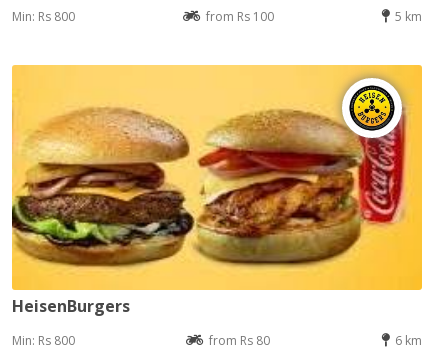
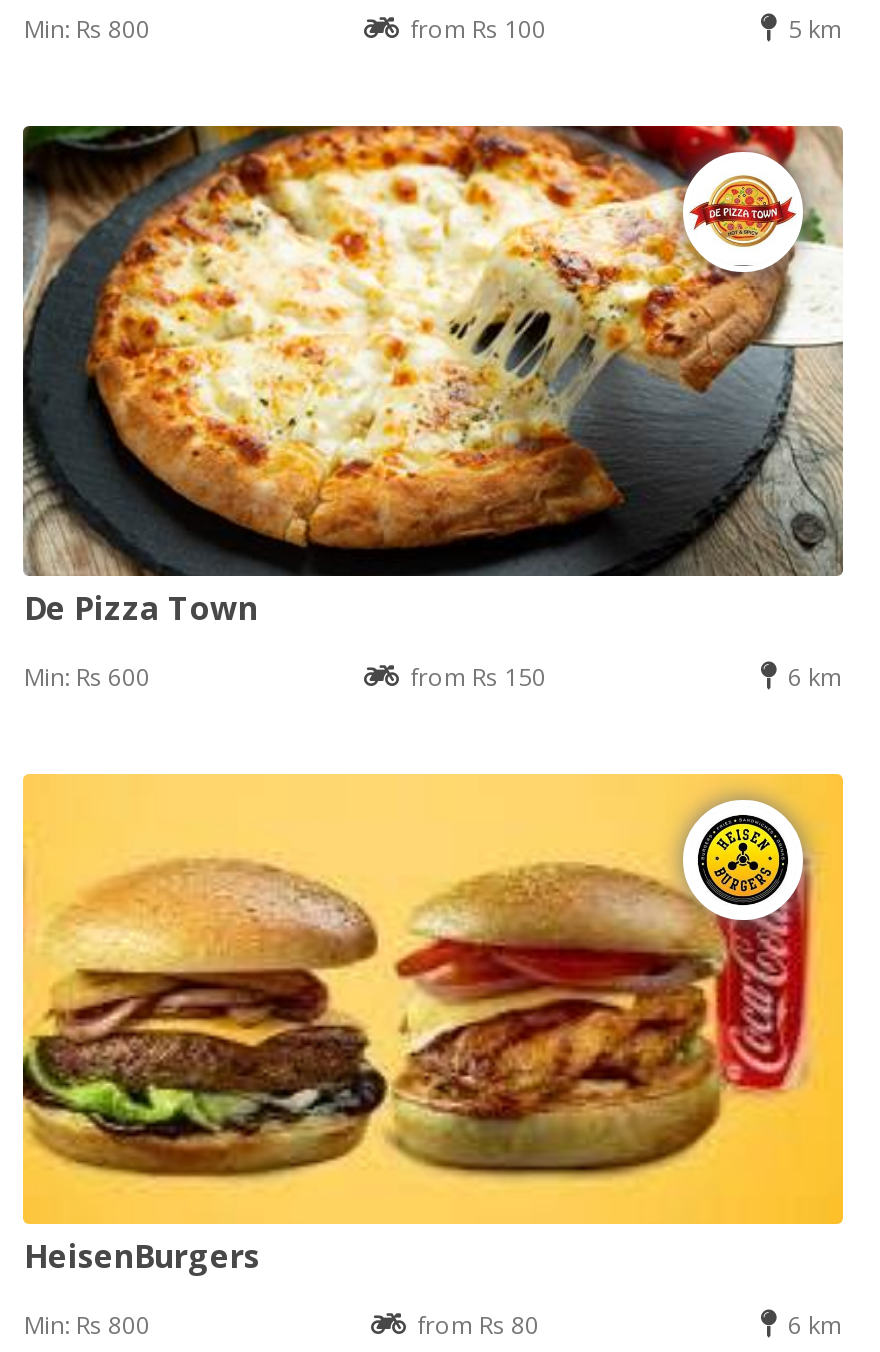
none -> [21,124,845,694] [image] | De Pizza Town | Min: Rs 600 | from Rs 150 | 6 km

